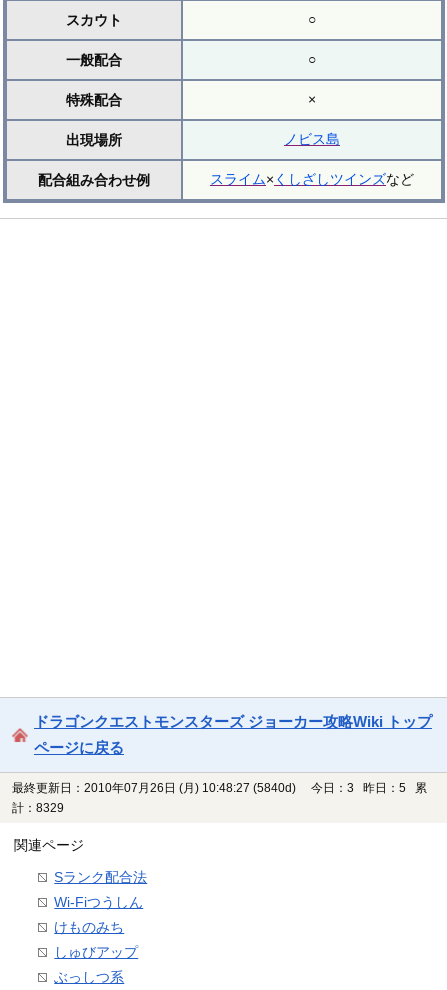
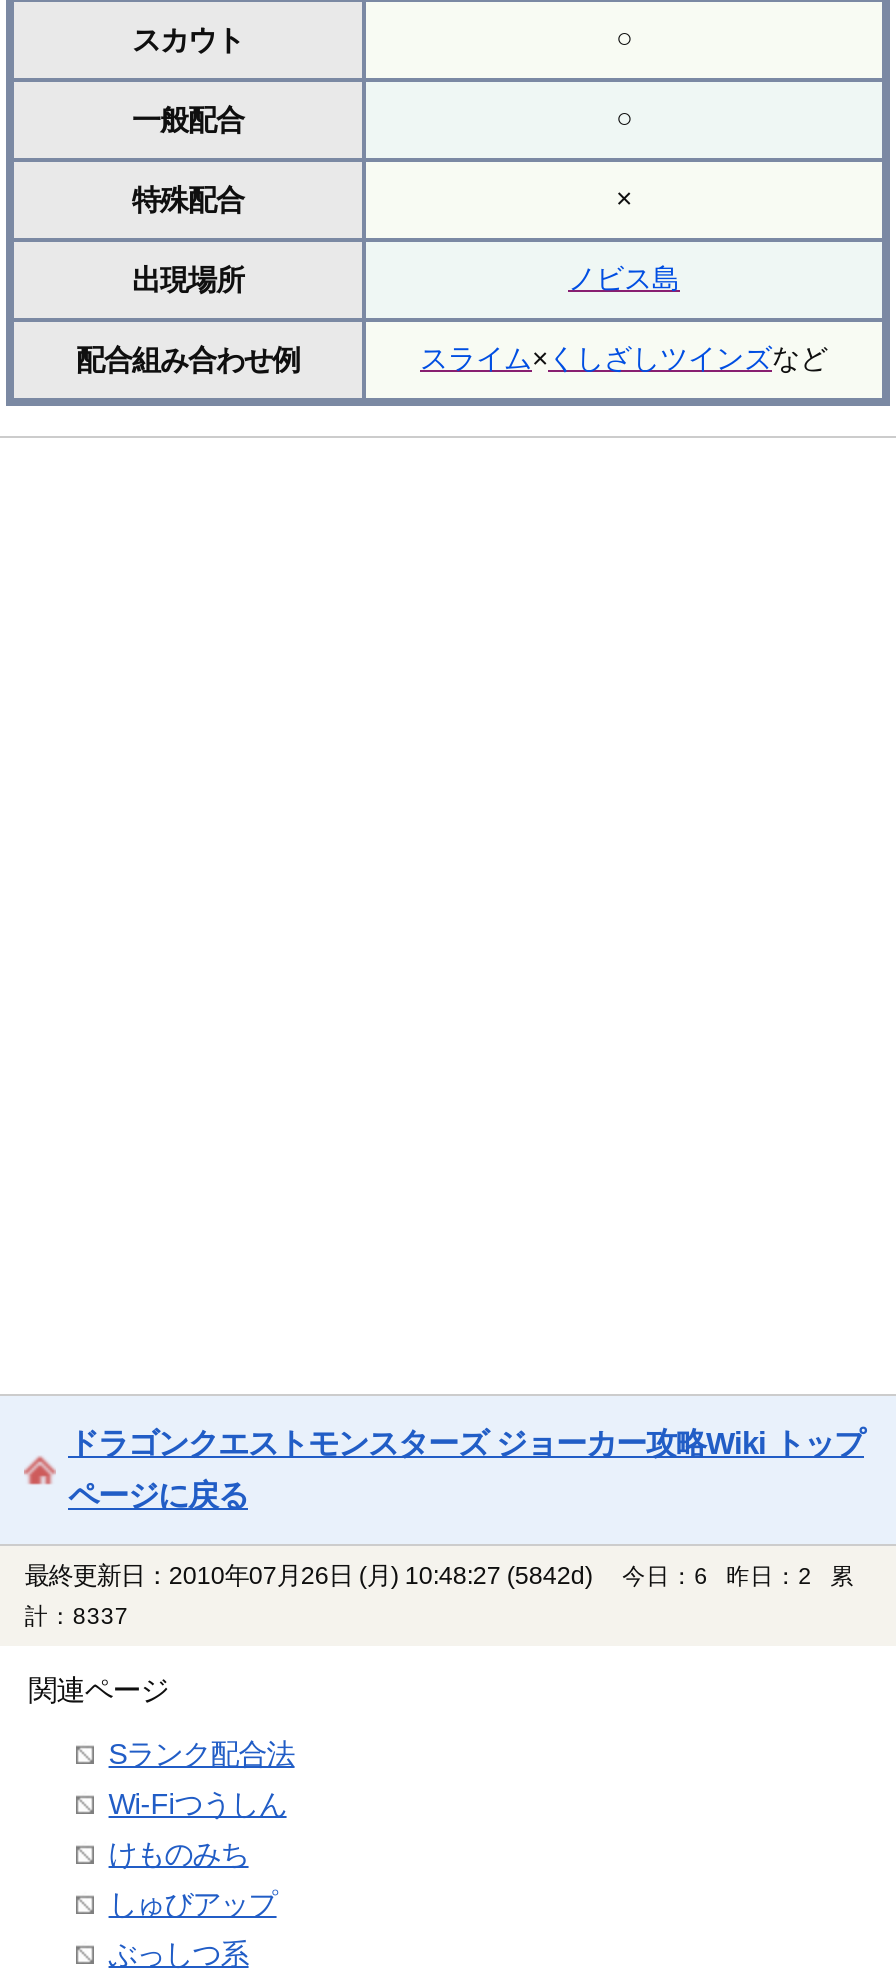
[12,781,296,795] 最終更新日：2010年07月26日 (月) 10:48:27 (5840d) -> [25,1562,593,1590] 最終更新日：2010年07月26日 (月) 10:48:27 (5842d)
[311,782,427,794] 今日：3 昨日：5 累 -> [622,1564,854,1588] 今日：6 昨日：2 累
[12,802,70,814] 計：8329 -> [25,1604,141,1628] 計：8337

